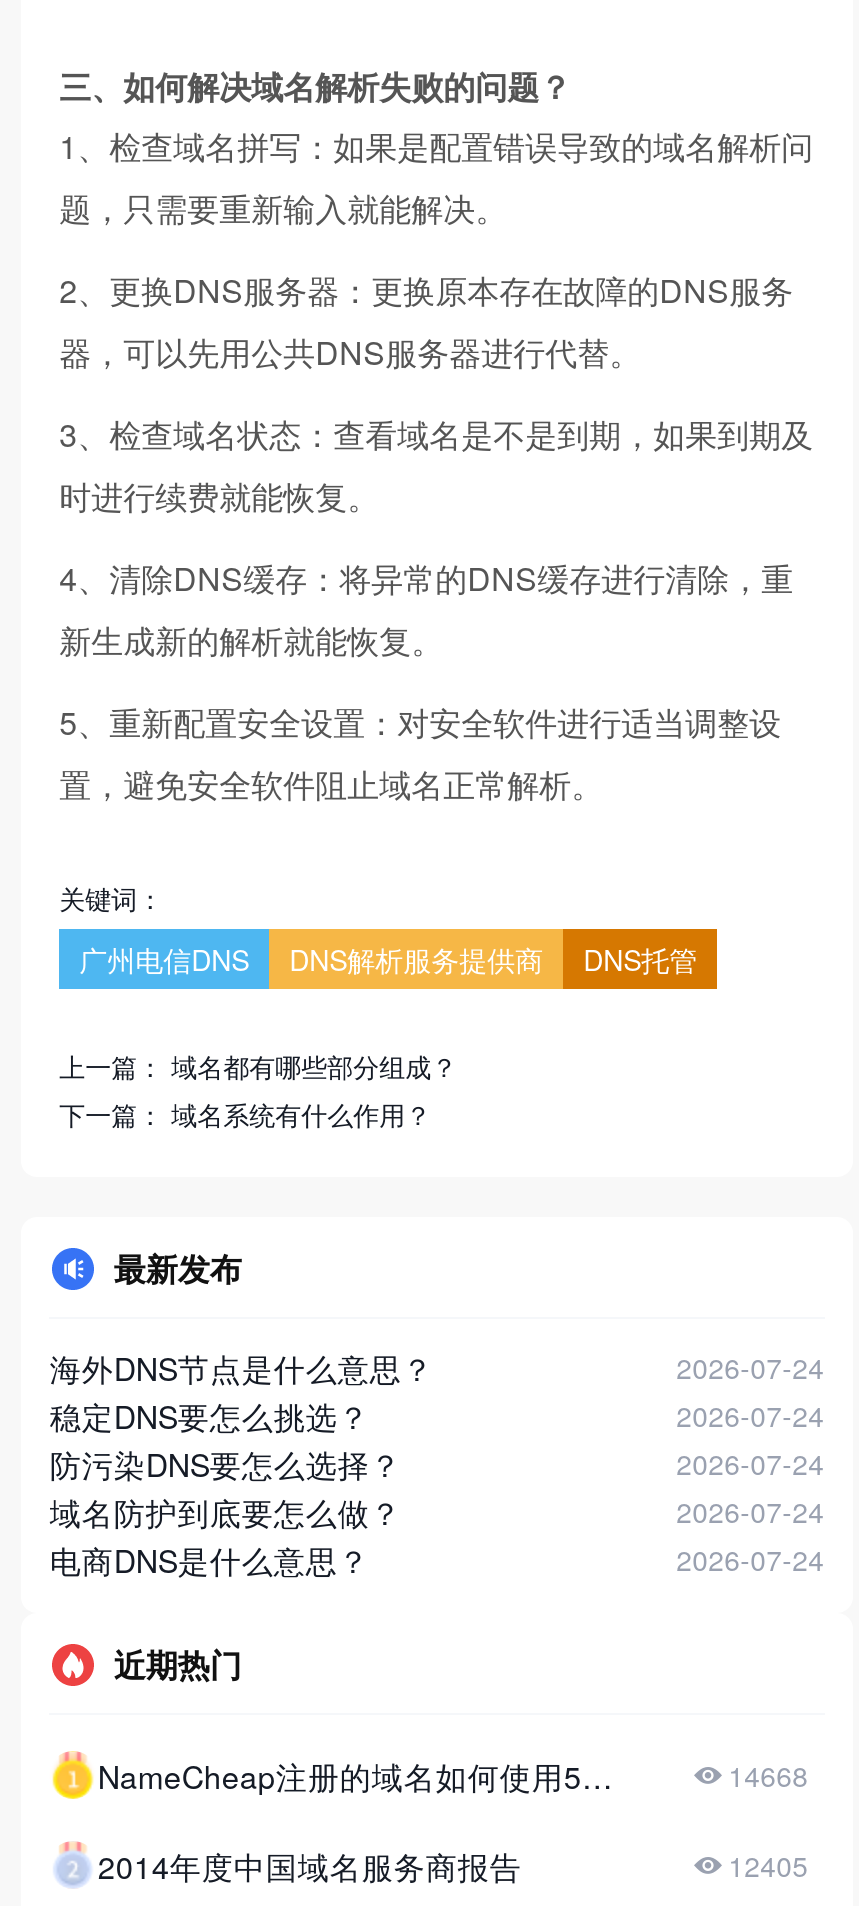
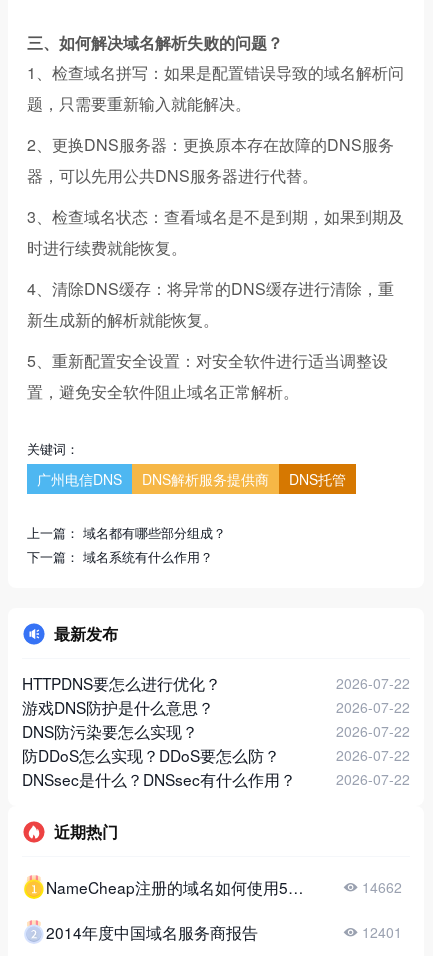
[50,1345,824,1581] 海外DNS节点是什么意思？ | 2026-07-24 | 稳定DNS要怎么挑选？ | 2026-07-24 | 防污染DNS要怎么选择？ | 2026-07-24 | 域名防护到底要怎么做？ | 2026-07-24 | 电商DNS是什么意思？ | 2026-07-24 -> [22,672,410,790] HTTPDNS要怎么进行优化？ | 2026-07-22 | 游戏DNS防护是什么意思？ | 2026-07-22 | DNS防污染要怎么实现？ | 2026-07-22 | 防DDoS怎么实现？DDoS要怎么防？ | 2026-07-22 | DNSsec是什么？DNSsec有什么作用？ | 2026-07-22
[728,1755,808,1795] 14668 -> [362,877,402,897] 14662
[728,1845,808,1885] 12405 -> [362,922,402,942] 12401

